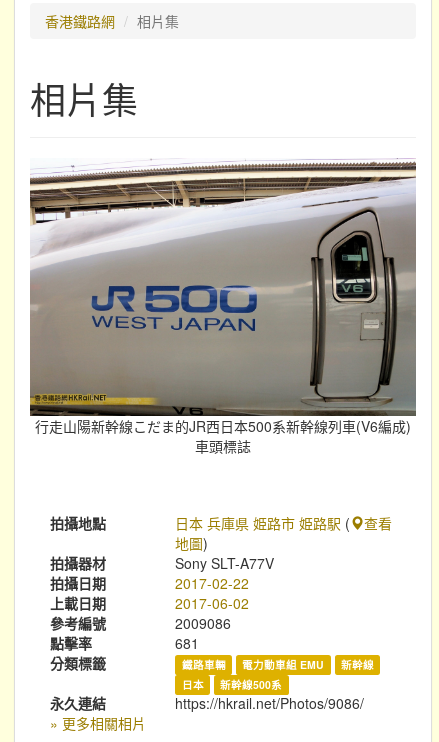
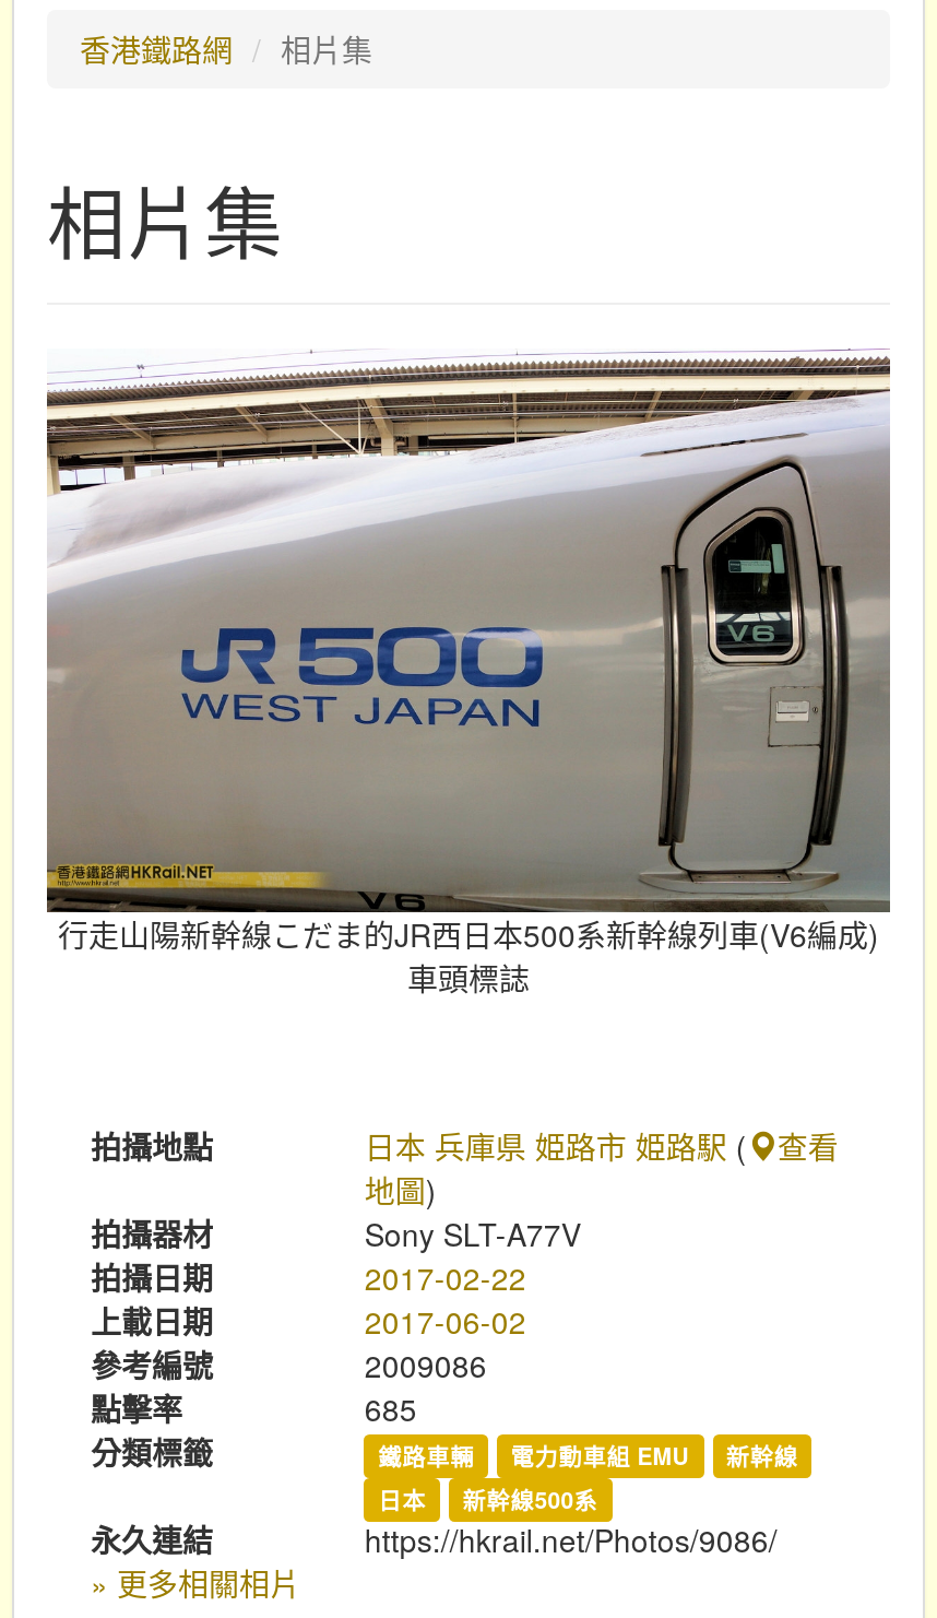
[175,633,199,653] 681 -> [364,1386,417,1430] 685

